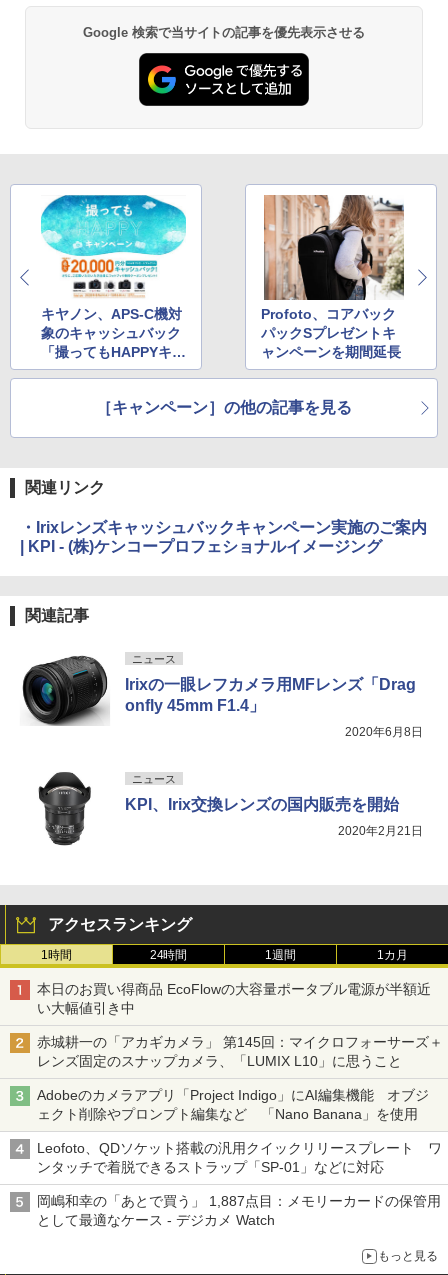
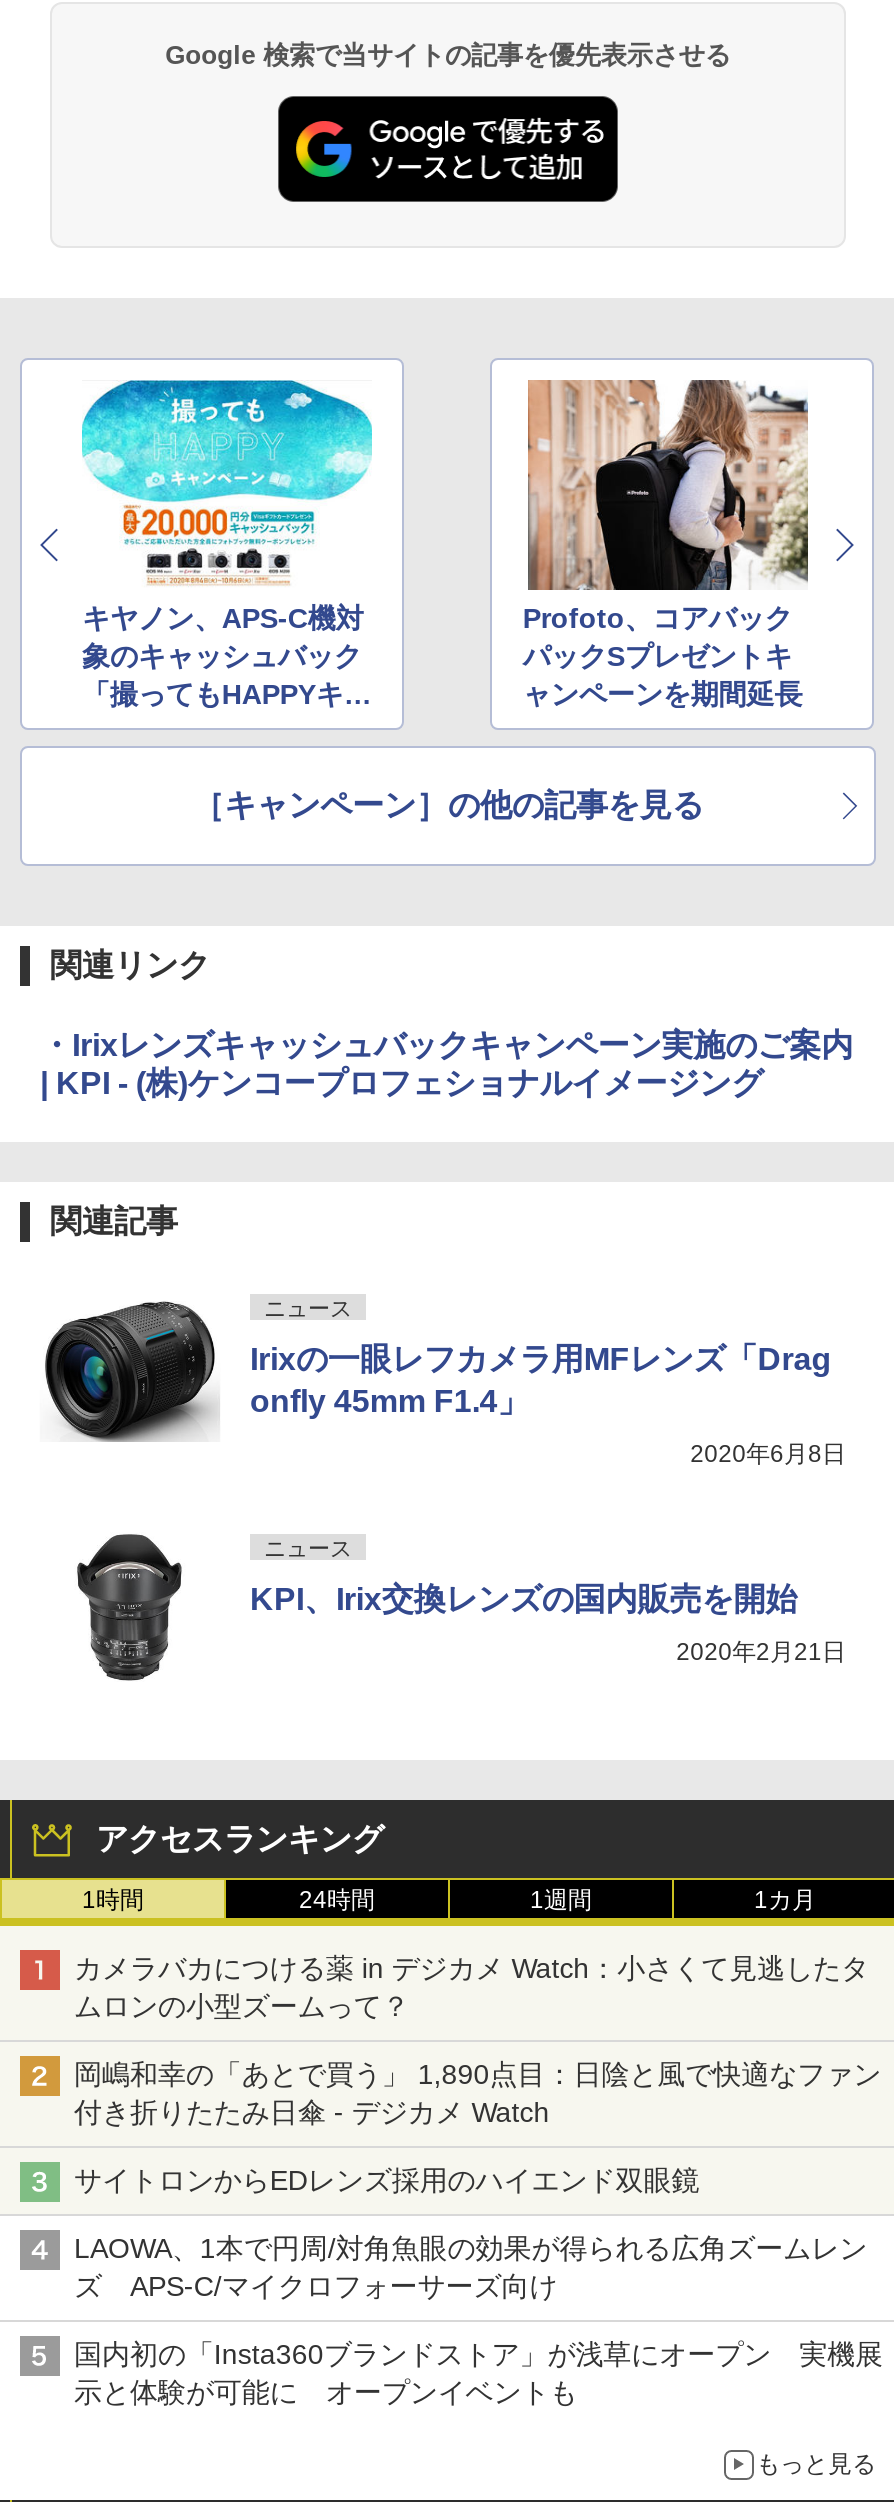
[37,981,430,1016] 本日のお買い得商品 EcoFlowの大容量ポータブル電源が半額近 | い大幅値引き中 -> [74,1952,869,2022] カメラバカにつける薬 in デジカメ Watch：小さくて見逃したタ | ムロンの小型ズームって？
[37,1034,443,1069] 赤城耕一の「アカギカメラ」 第145回：マイクロフォーサーズ＋ | レンズ固定のスナップカメラ、「LUMIX L10」に思うこと -> [74,2058,881,2128] 岡嶋和幸の「あとで買う」 1,890点目：日陰と風で快適なファン | 付き折りたたみ日傘 - デジカメ Watch
[37,1087,429,1122] Adobeのカメラアプリ「Project Indigo」にAI編集機能 オブジ | ェクト削除やプロンプト編集など 「Nano Banana」を使用 -> [74,2164,727,2196] サイトロンからEDレンズ採用のハイエンド双眼鏡
[37,1140,441,1175] Leofoto、QDソケット搭載の汎用クイックリリースプレート ワ | ンタッチで着脱できるストラップ「SP-01」などに対応 -> [74,2232,867,2302] LAOWA、1本で円周/対角魚眼の効果が得られる広角ズームレン | ズ APS-C/マイクロフォーサーズ向け
[37,1193,440,1228] 岡嶋和幸の「あとで買う」 1,887点目：メモリーカードの保管用 | として最適なケース - デジカメ Watch -> [74,2338,883,2408] 国内初の「Insta360ブランドストア」が浅草にオープン 実機展 | 示と体験が可能に オープンイベントも

